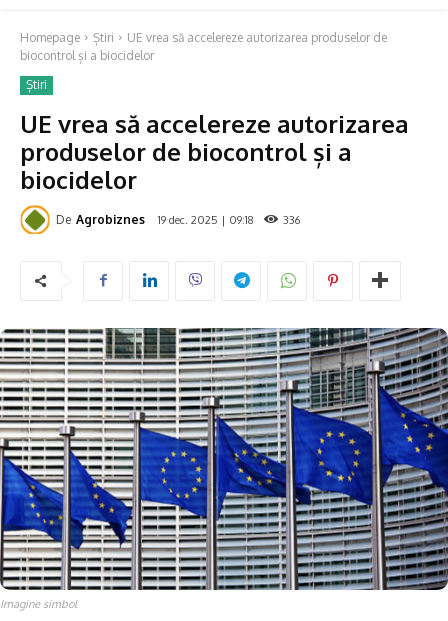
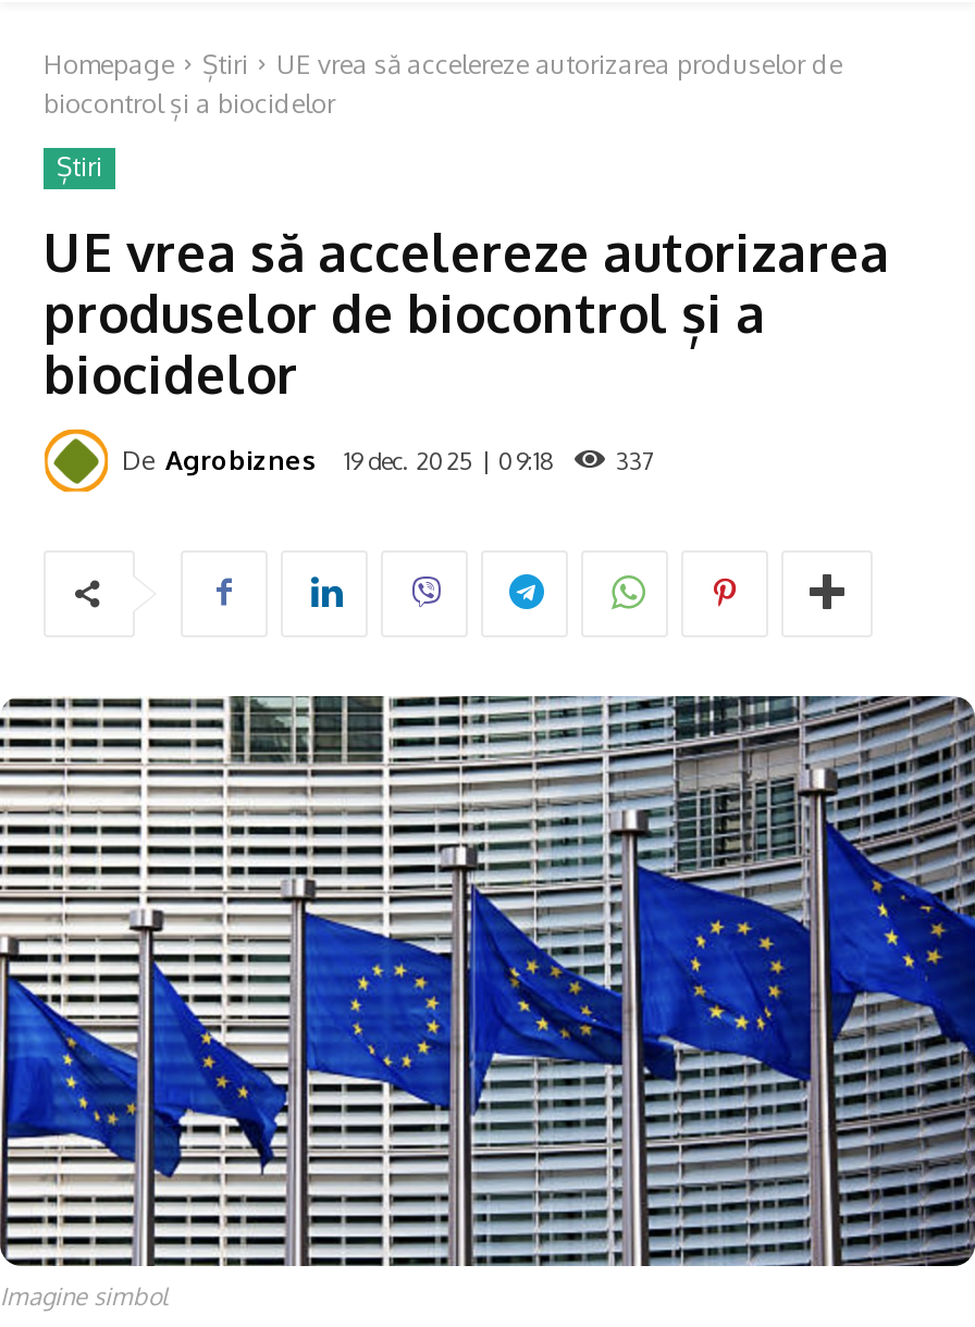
[283,213,300,227] 336 -> [616,446,655,476] 337

